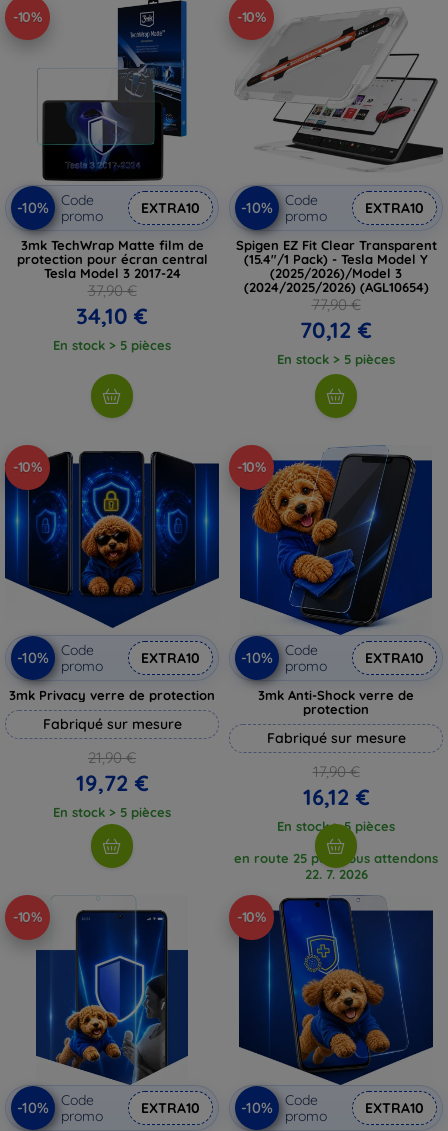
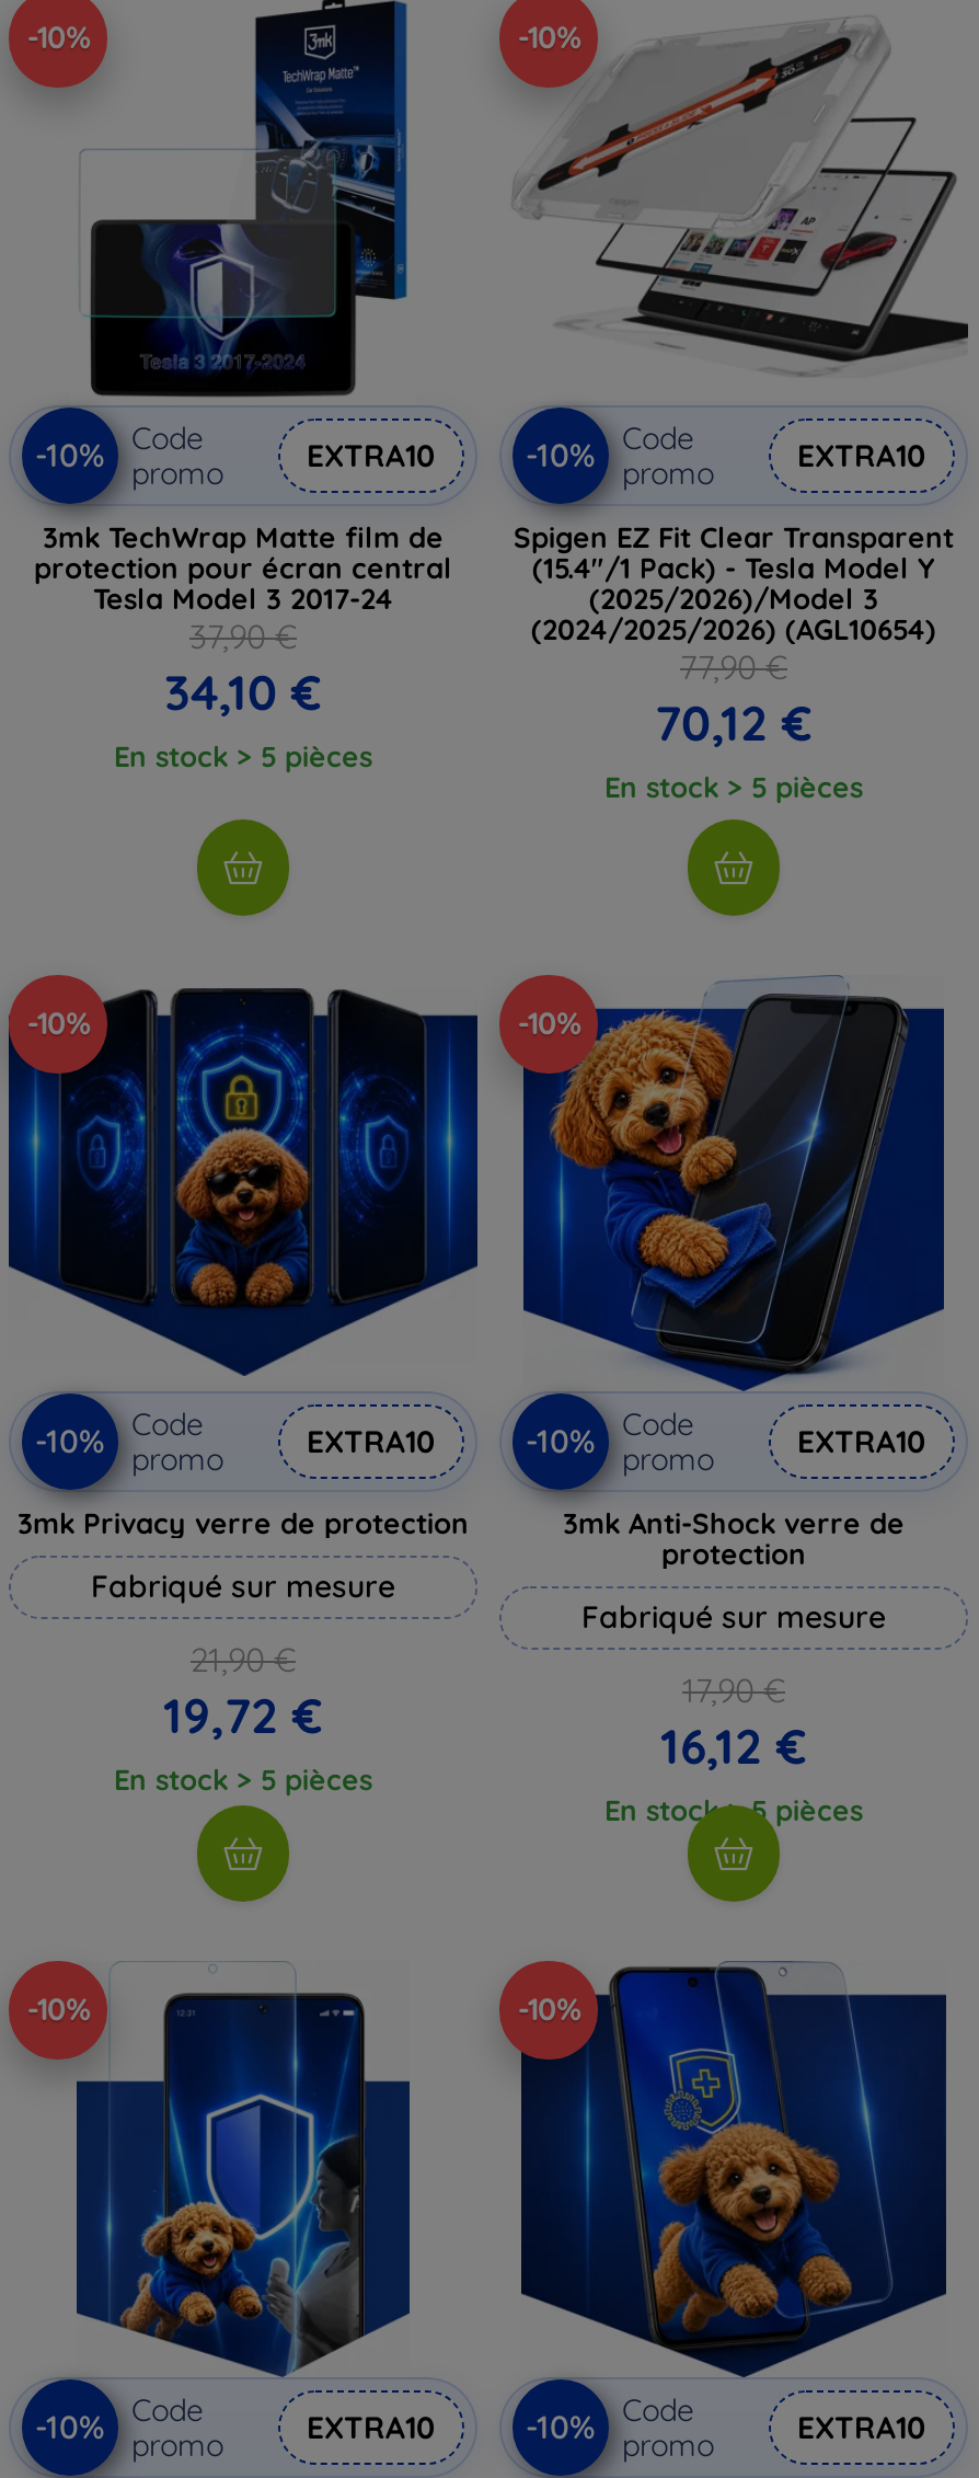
[234,850,438,882] en route 25 pcs, nous attendons | 22. 7. 2026 -> none

